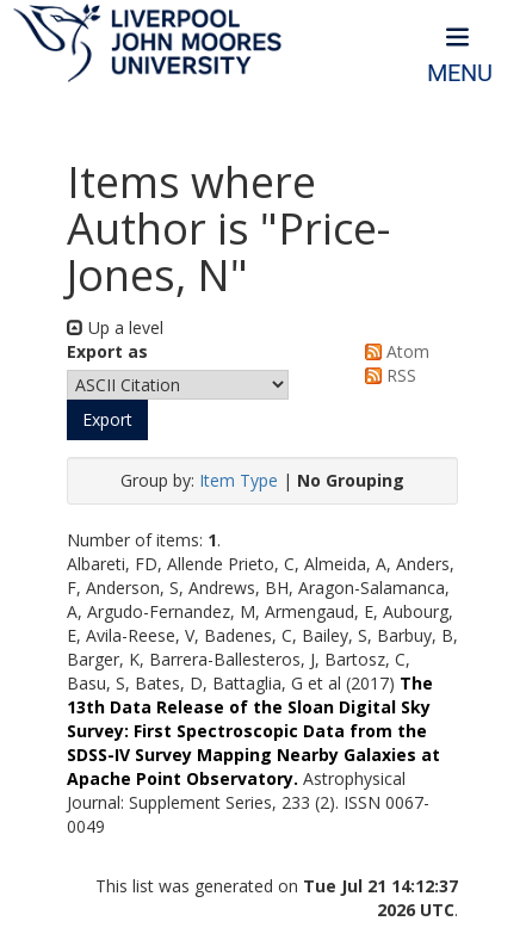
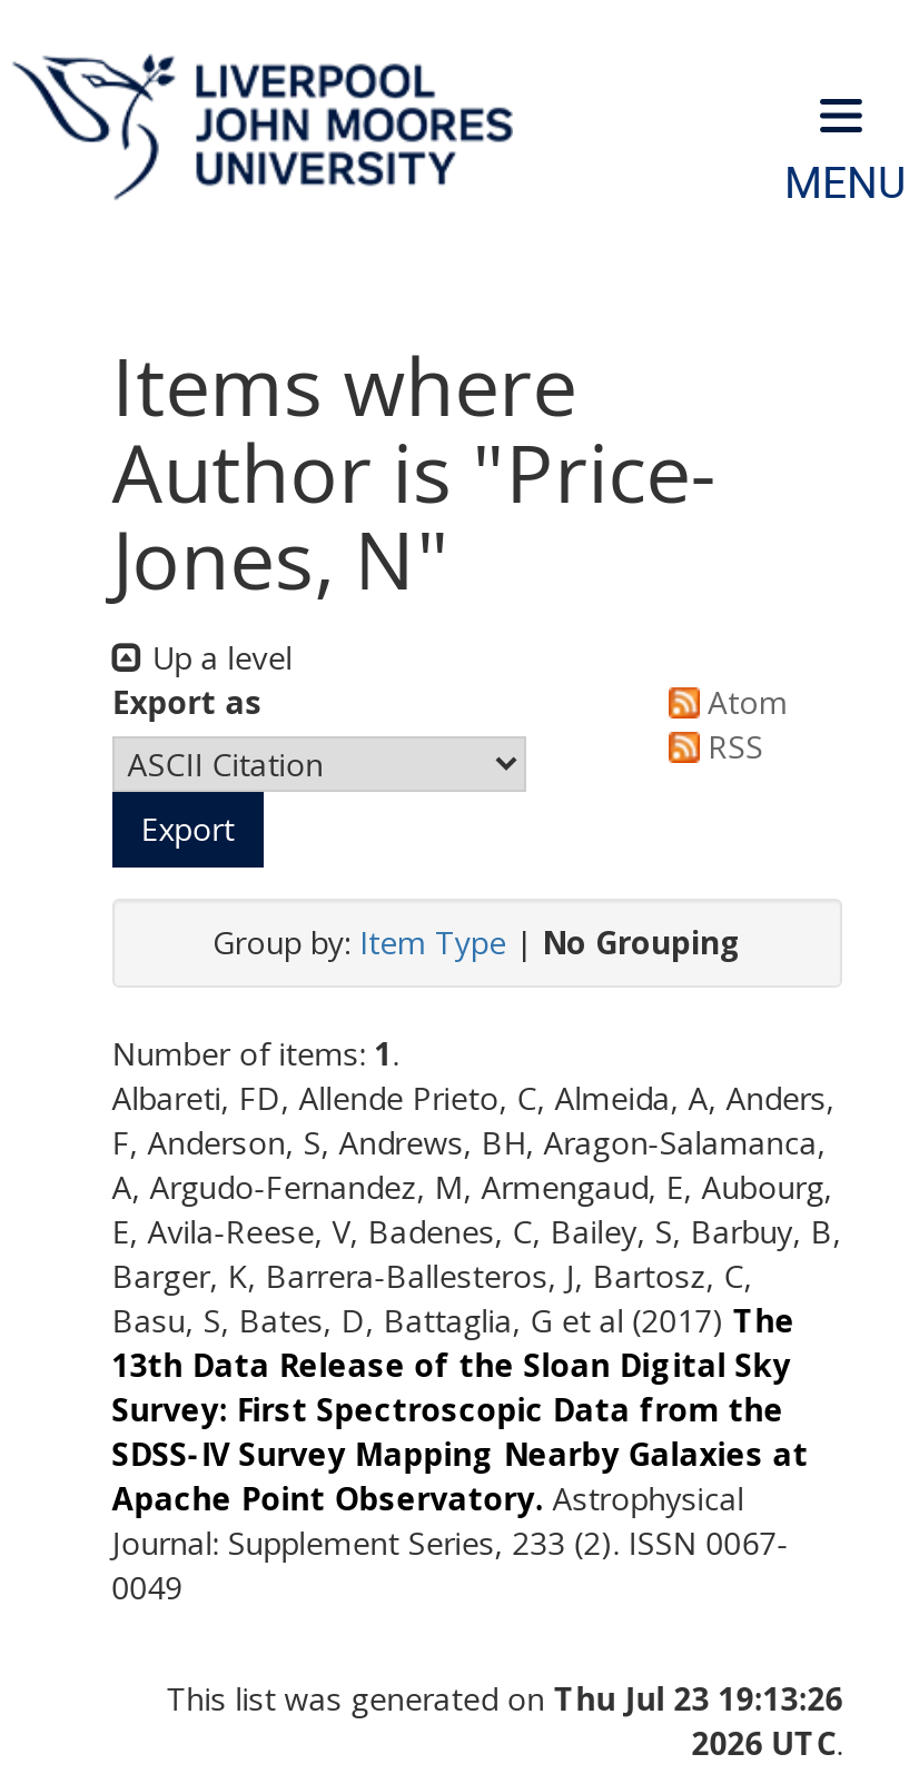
[96,874,458,897] This list was generated on Tue Jul 21 14:12:37 -> [166,1676,843,1719] This list was generated on Thu Jul 23 19:13:26

